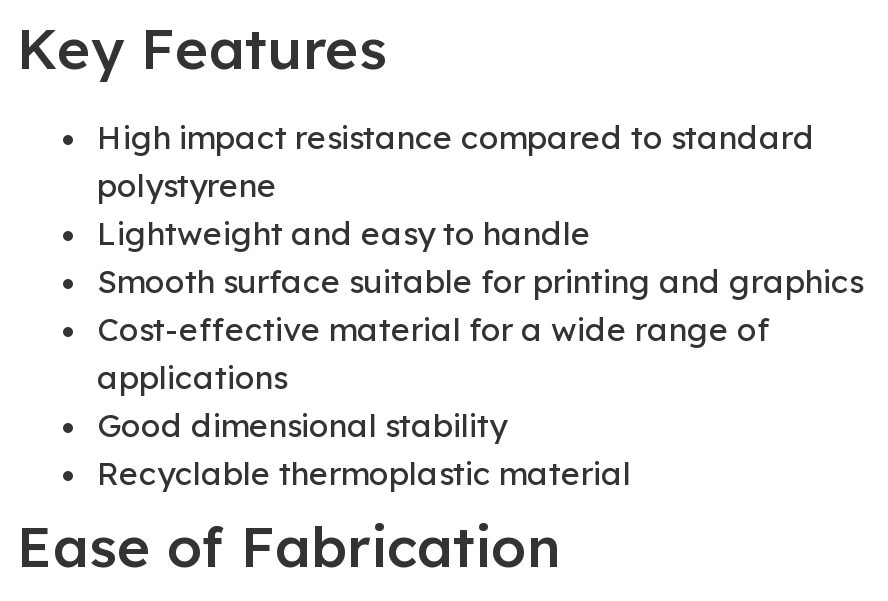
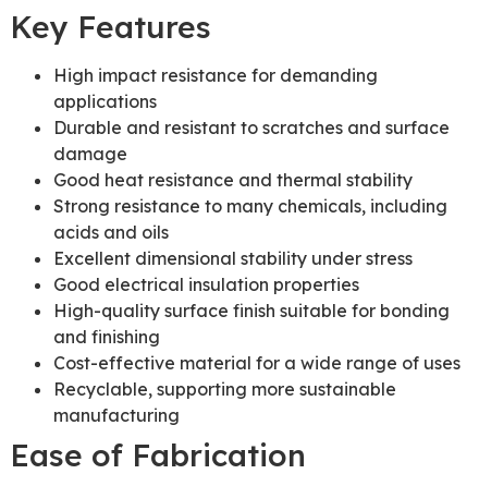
[97,117,863,349] High impact resistance compared to standard | polystyrene | Lightweight and easy to handle | Smooth surface suitable for printing and graphics | Cost-effective material for a wide range of -> [53,65,378,86] High impact resistance for demanding
moved [97,357,287,397] -> [53,91,157,112]: applications
[97,405,631,493] Good dimensional stability | Recyclable thermoplastic material -> [53,117,460,426] Durable and resistant to scratches and surface | damage | Good heat resistance and thermal stability | Strong resistance to many chemicals, including | acids and oils | Excellent dimensional stability under stress | Good electrical insulation properties | High-quality surface finish suitable for bonding | and finishing | Cost-effective material for a wide range of uses | Recyclable, supporting more sustainable | manufacturing

